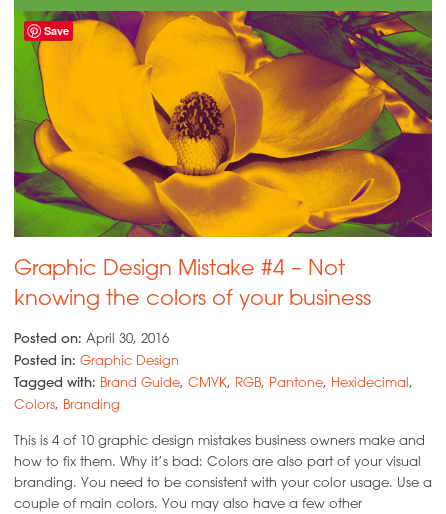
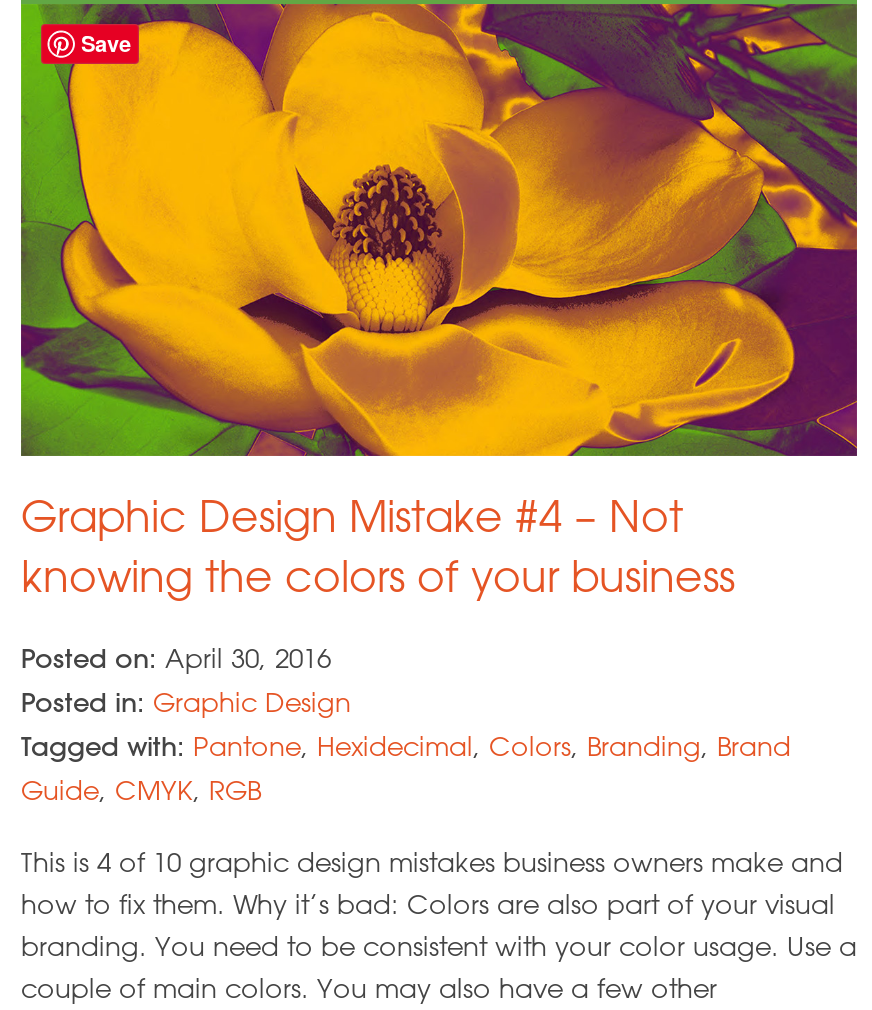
[14,373,413,412] Tagged with: Brand Guide, CMYK, RGB, Pantone, Hexidecimal, | Colors, Branding -> [21,729,791,807] Tagged with: Pantone, Hexidecimal, Colors, Branding, Brand | Guide, CMYK, RGB

